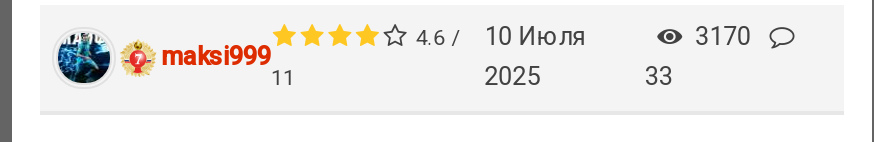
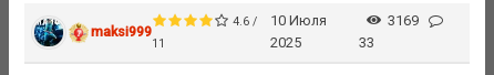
[695,22,757,52] 3170 -> [387,13,422,29] 3169

